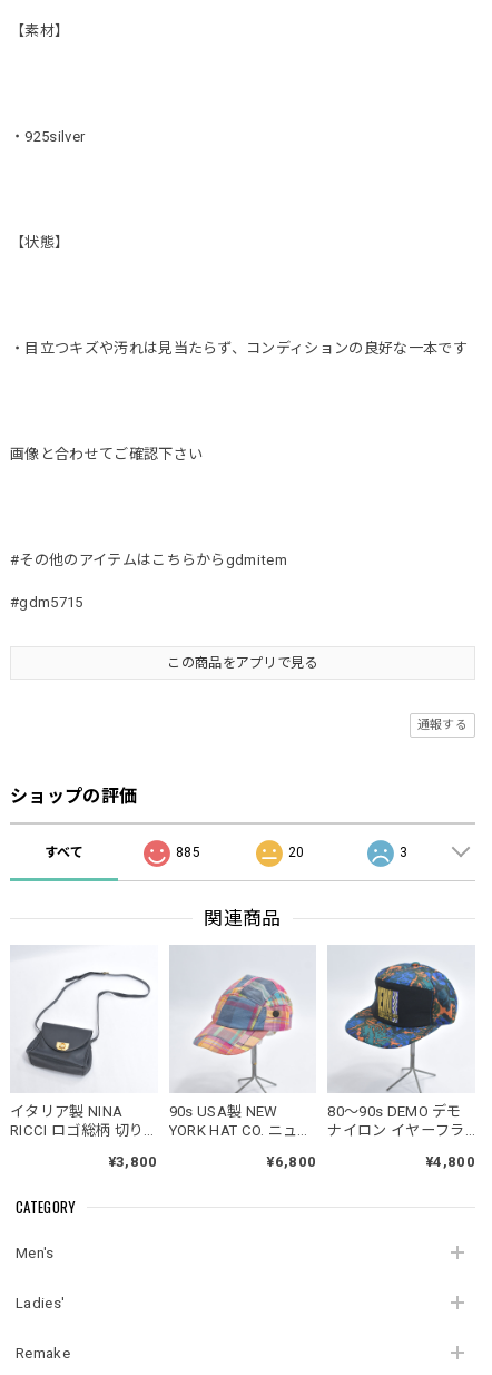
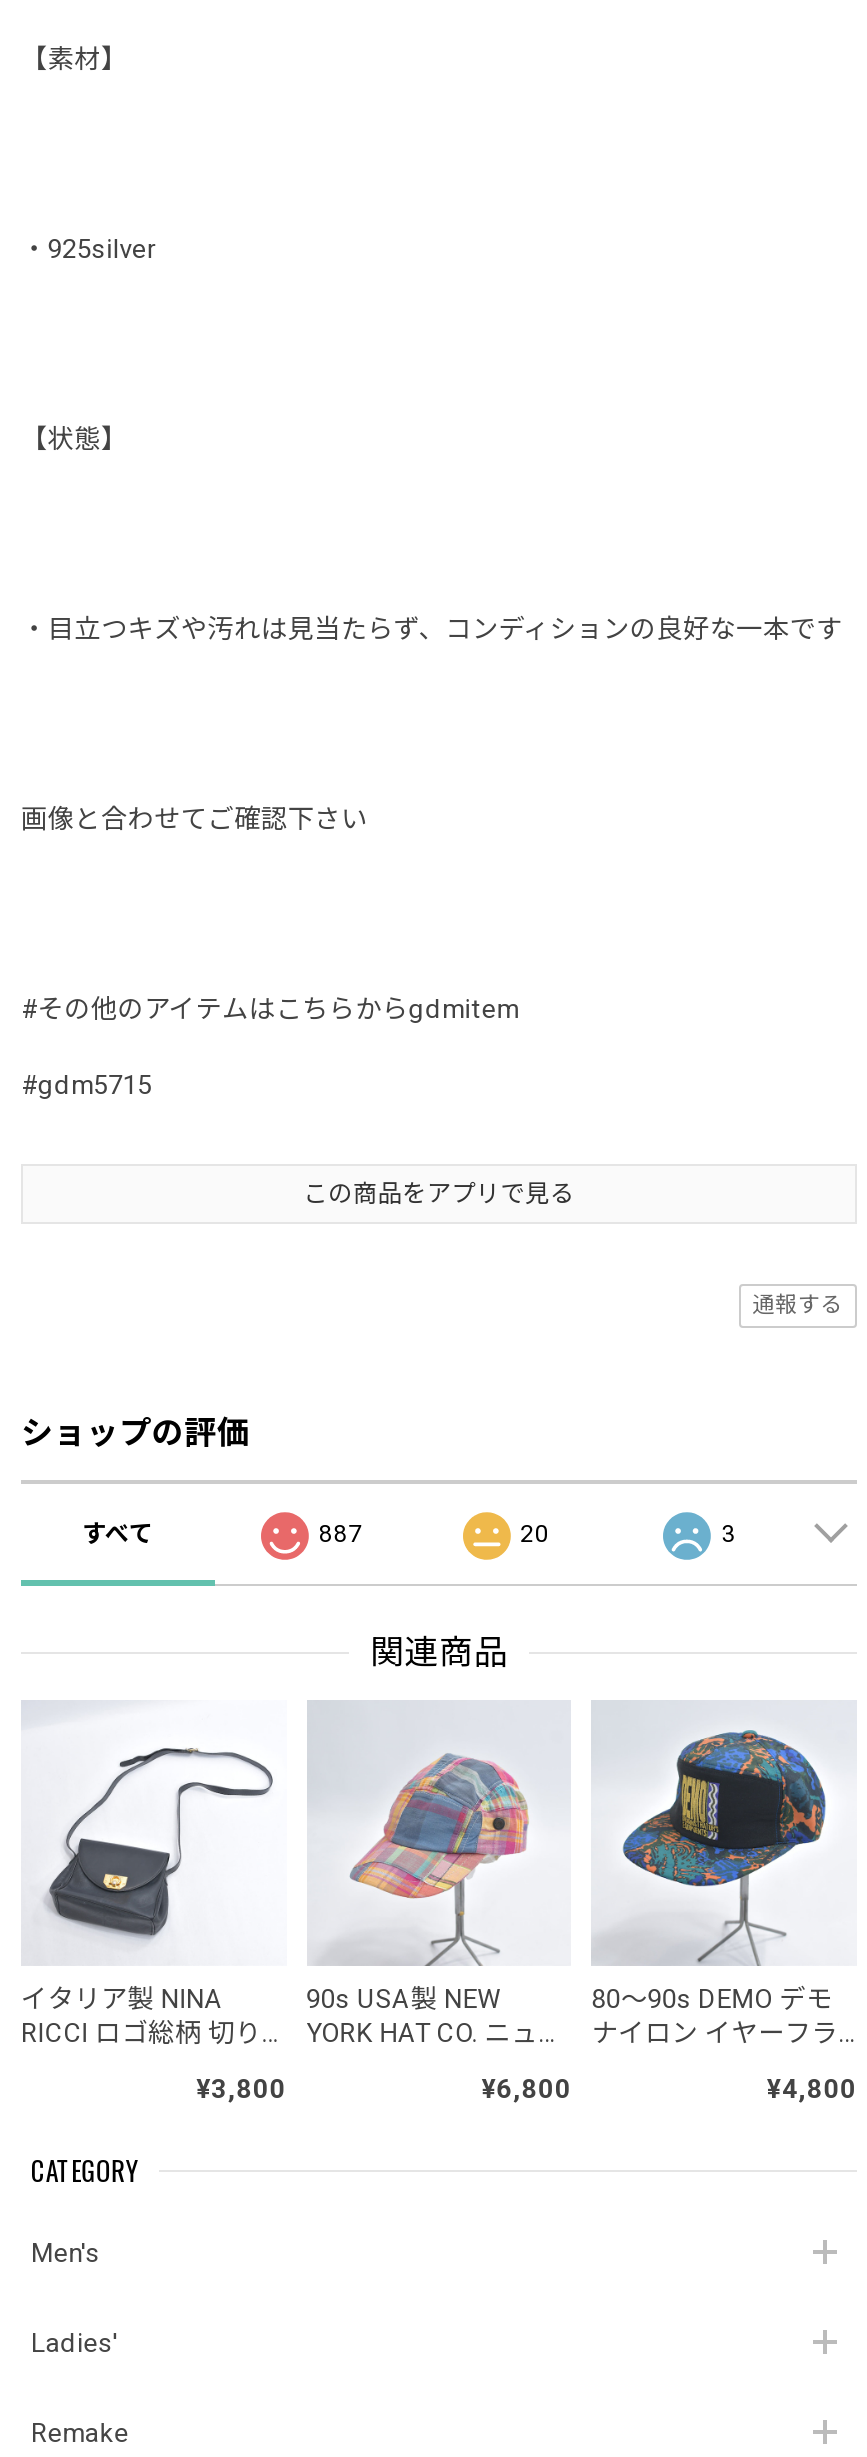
[176,845,200,861] 885 -> [319,1521,363,1549] 887

